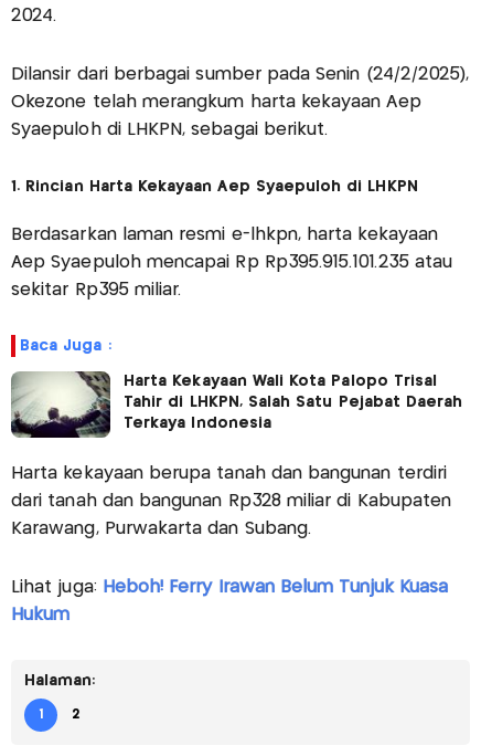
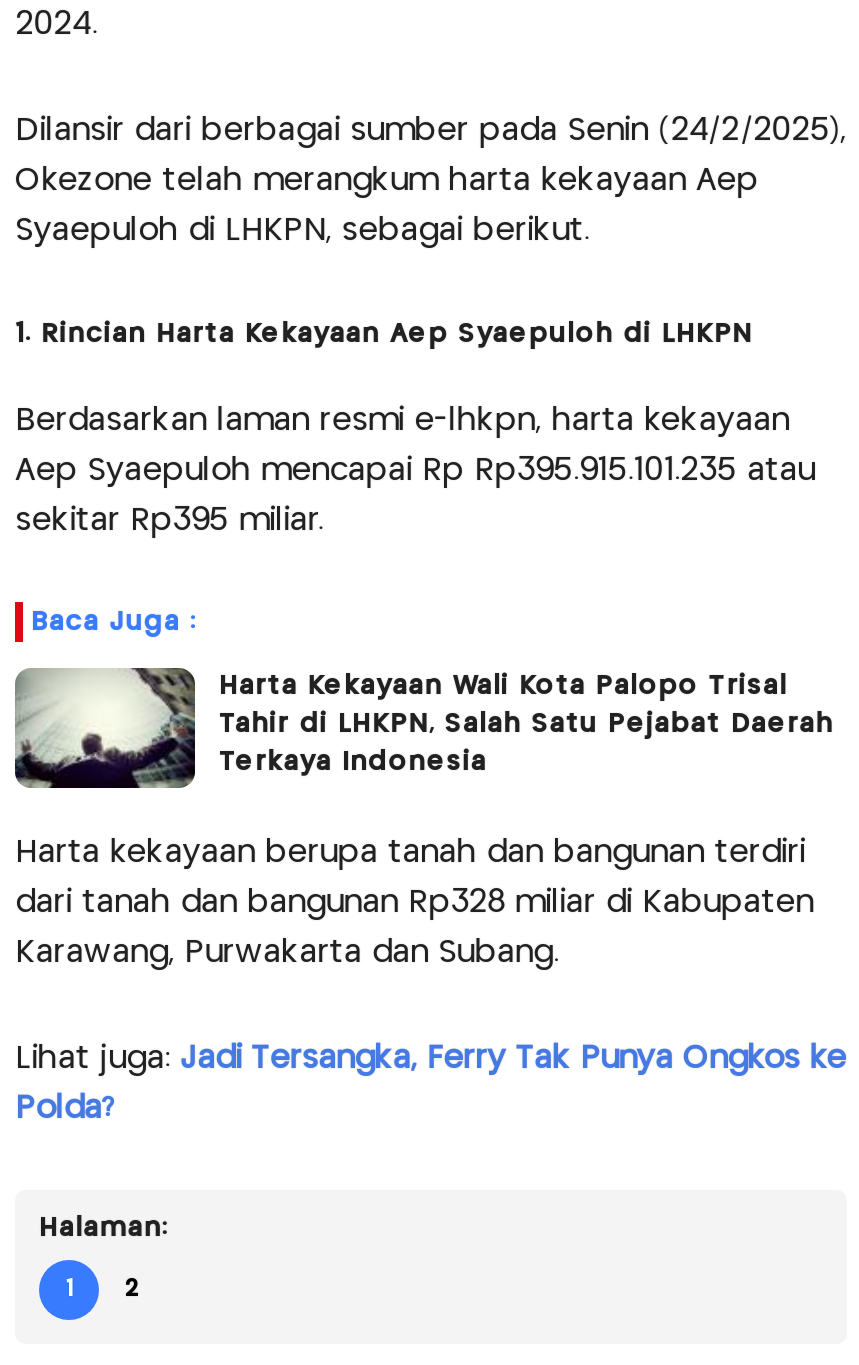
[11,579,448,596] Lihat juga: Heboh! Ferry Irawan Belum Tunjuk Kuasa -> [15,1044,846,1074] Lihat juga: Jadi Tersangka, Ferry Tak Punya Ongkos ke
[11,607,70,623] Hukum -> [15,1094,114,1124] Polda?

